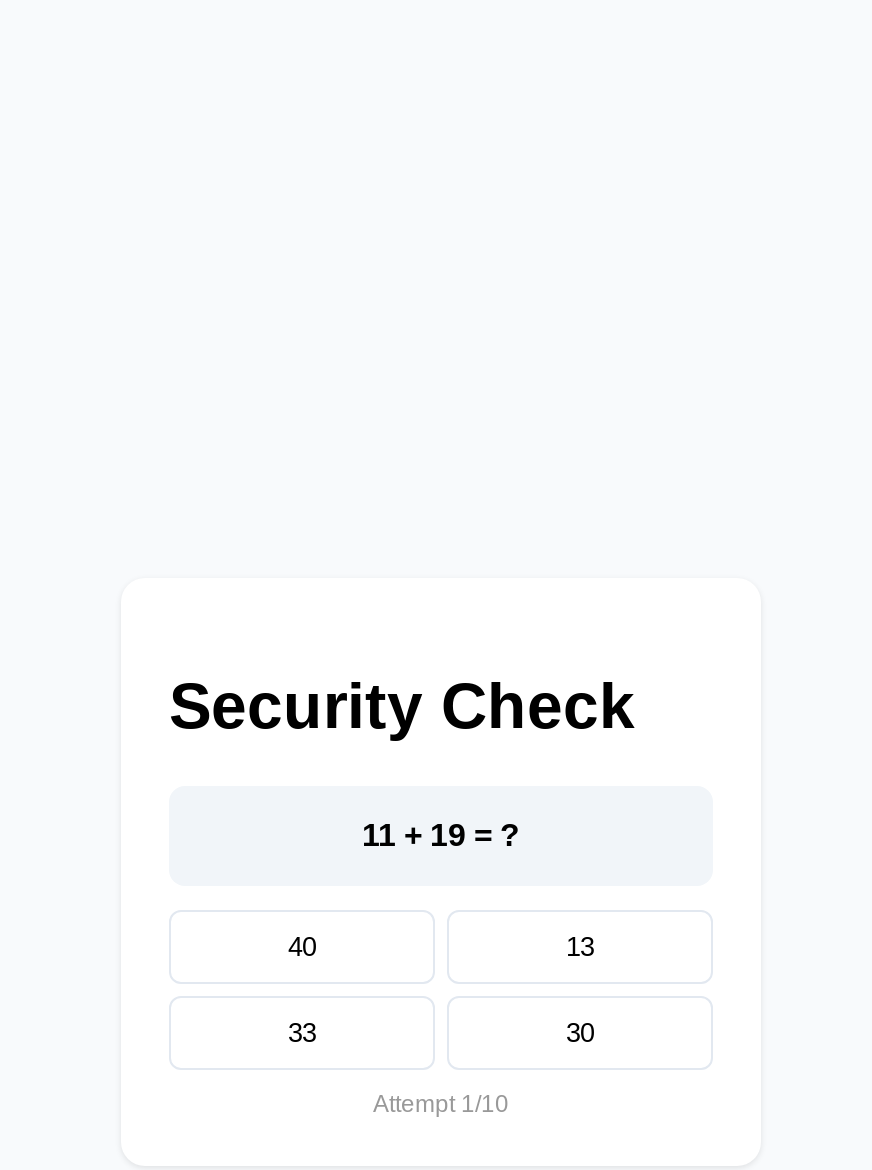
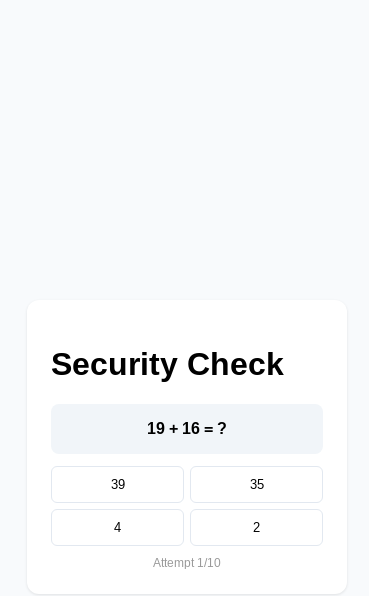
[362,818,520,852] 11 + 19 = ? -> [147,420,227,437] 19 + 16 = ?
[288,932,316,962] 40 -> [110,477,124,492] 39
[566,932,594,962] 13 -> [249,477,263,492] 35
[288,1018,316,1048] 33 -> [114,520,121,535] 4
[566,1018,594,1048] 30 -> [253,520,260,535] 2

